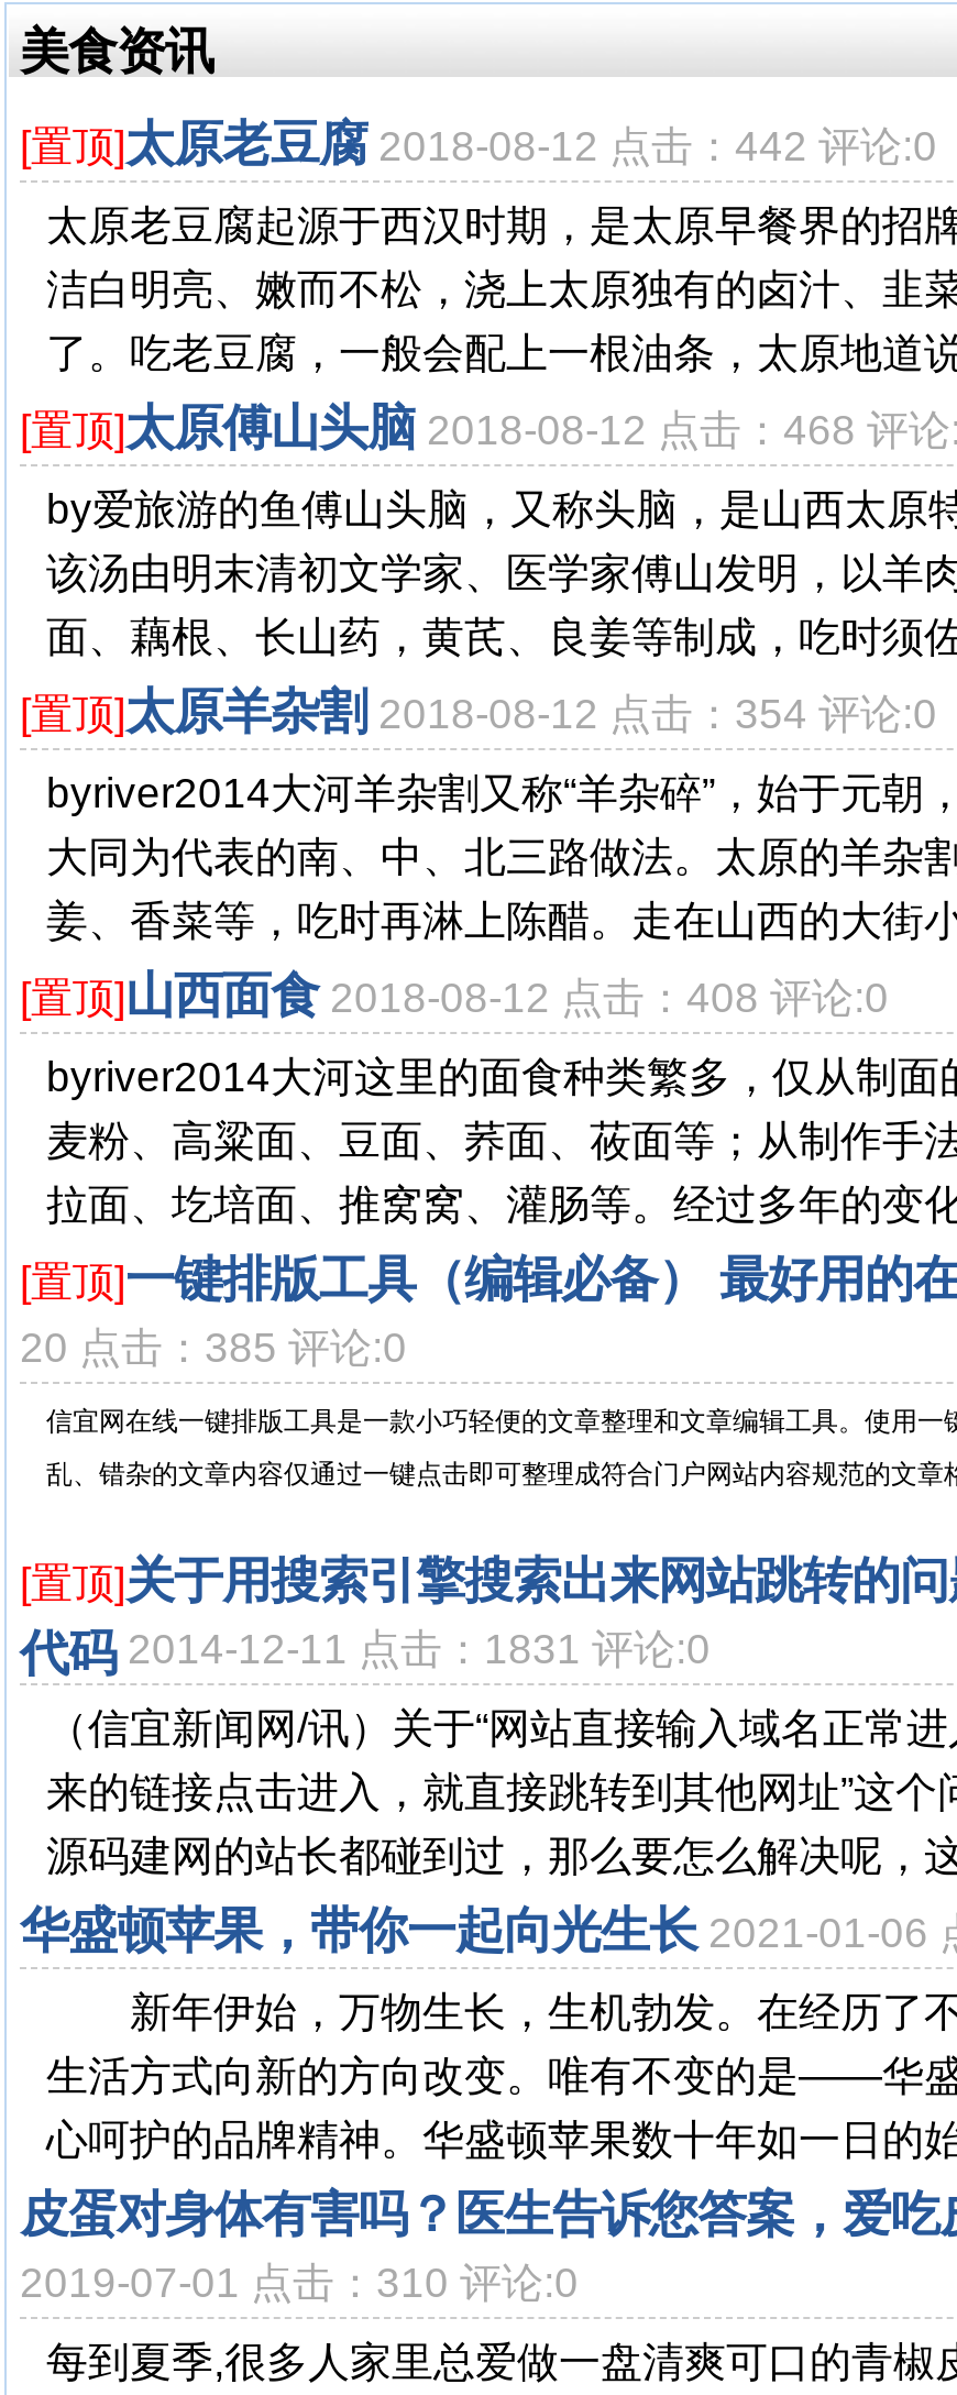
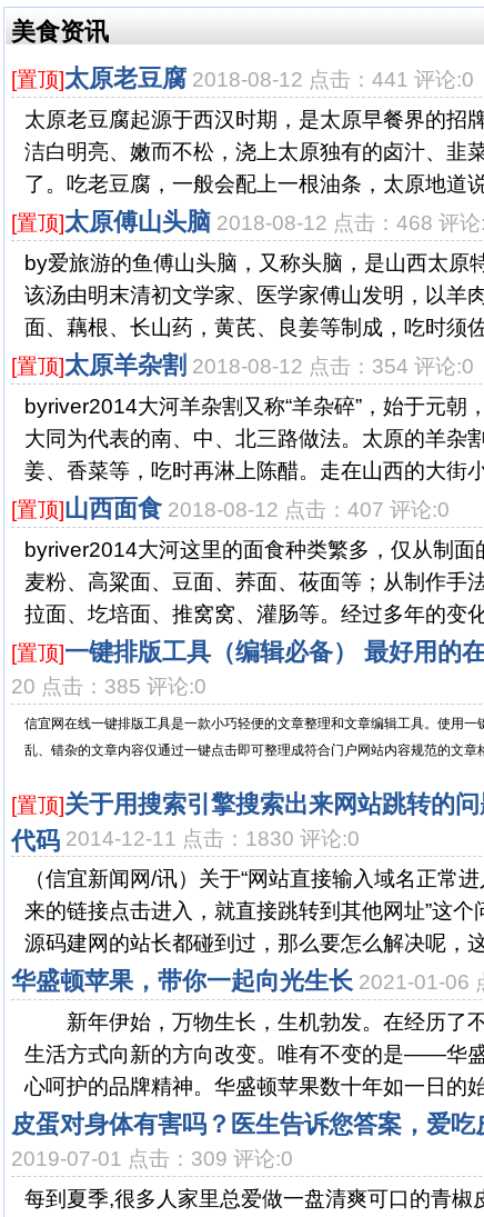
[20,117,937,172] [置顶]太原老豆腐 2018-08-12 点击：442 评论:0 -> [11,64,474,92] [置顶]太原老豆腐 2018-08-12 点击：441 评论:0
[20,968,889,1023] [置顶]山西面食 2018-08-12 点击：408 评论:0 -> [11,495,450,522] [置顶]山西面食 2018-08-12 点击：407 评论:0
[20,1626,711,1672] 代码 2014-12-11 点击：1831 评论:0 -> [11,827,360,850] 代码 2014-12-11 点击：1830 评论:0
[20,2260,579,2306] 2019-07-01 点击：310 评论:0 -> [11,1147,293,1170] 2019-07-01 点击：309 评论:0

